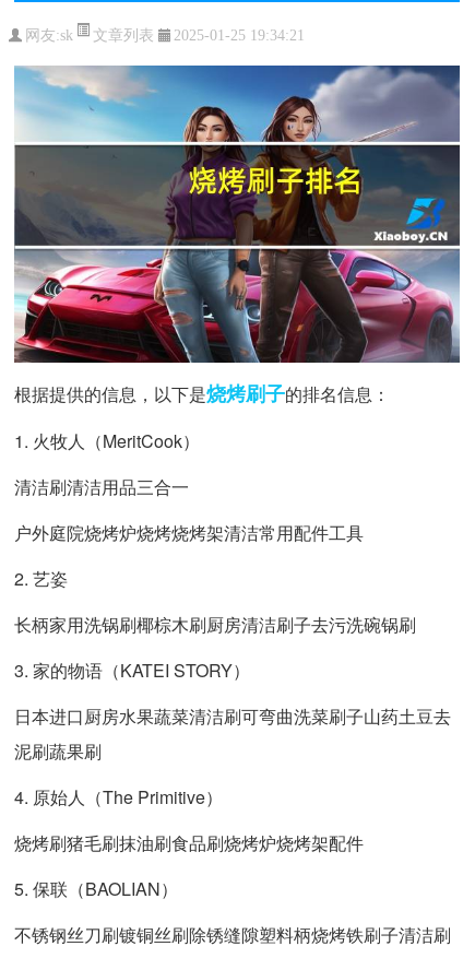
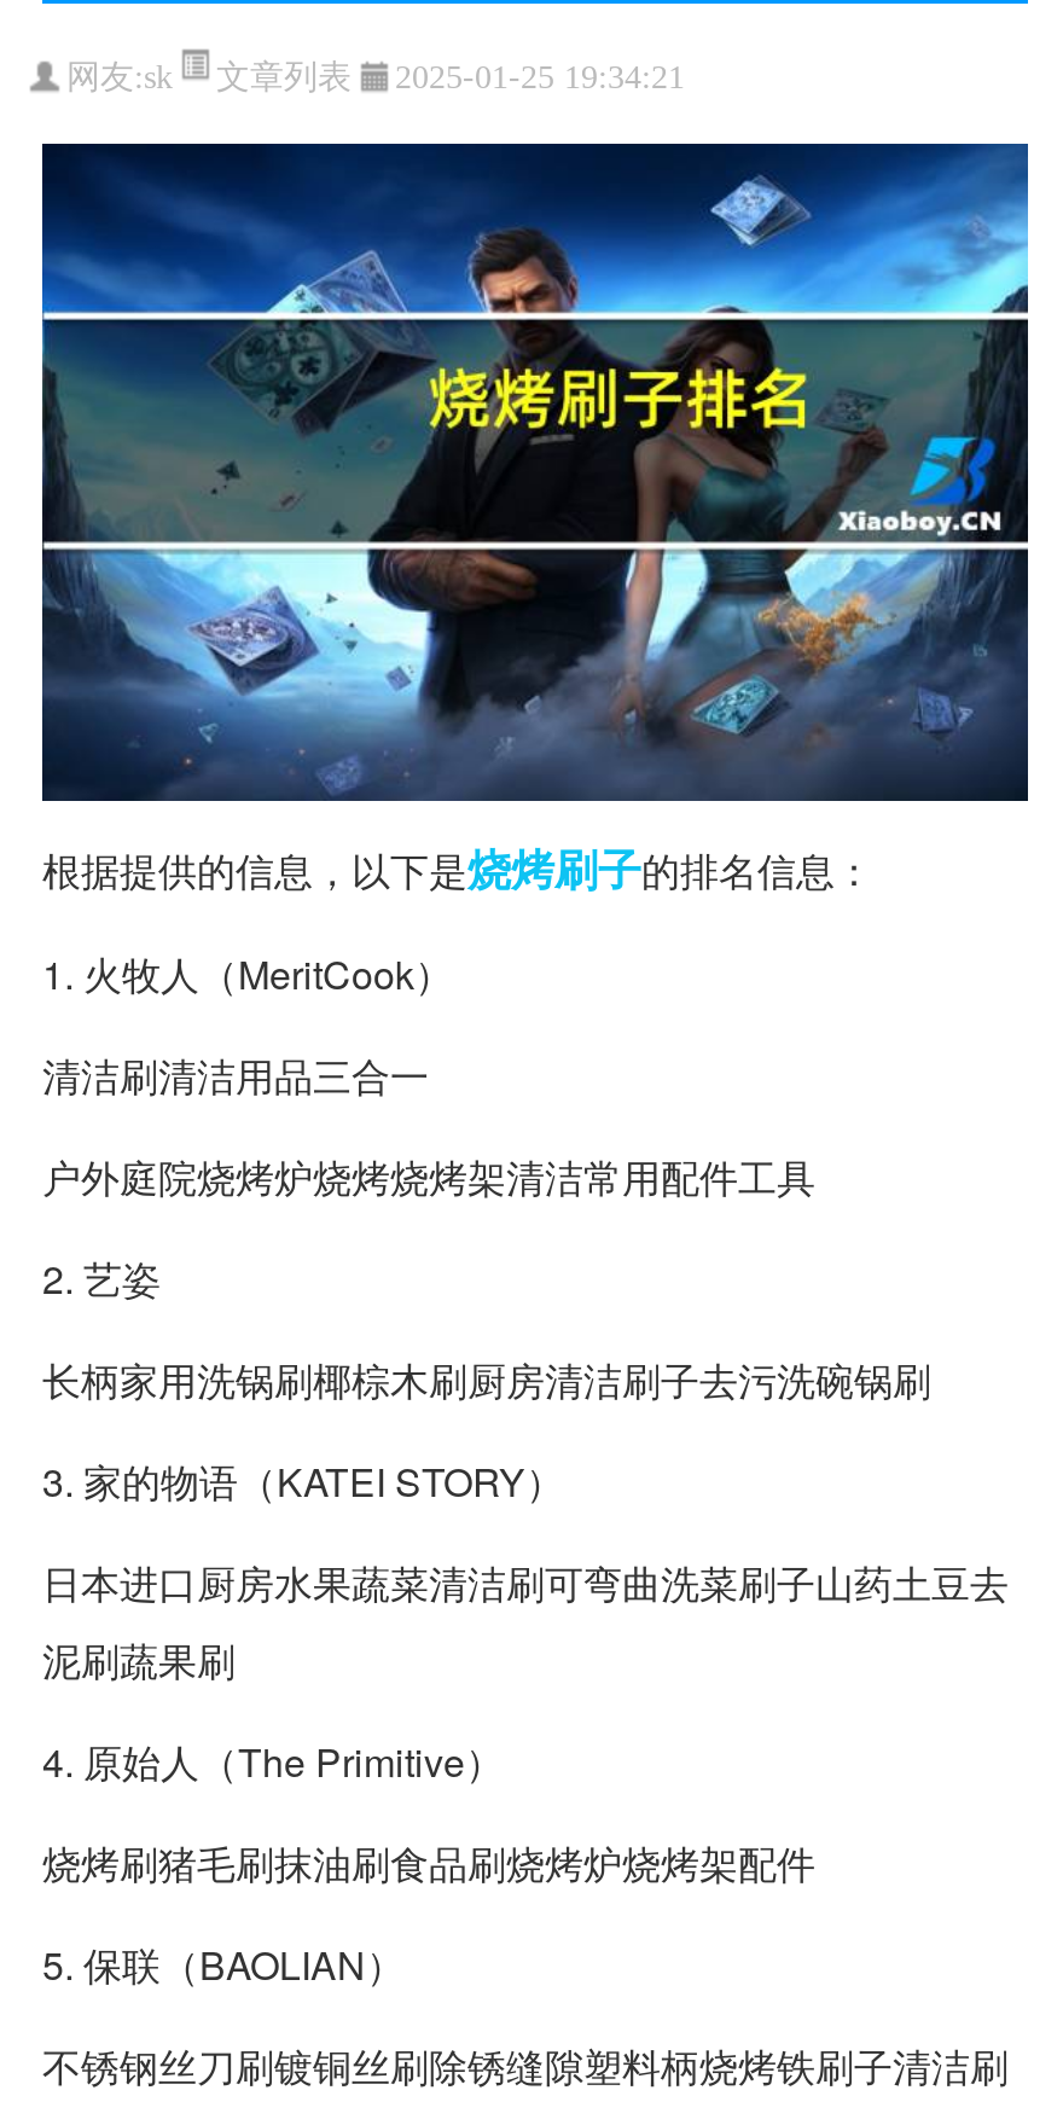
[13,64,461,364] [image] -> [40,141,1030,801] [image]

